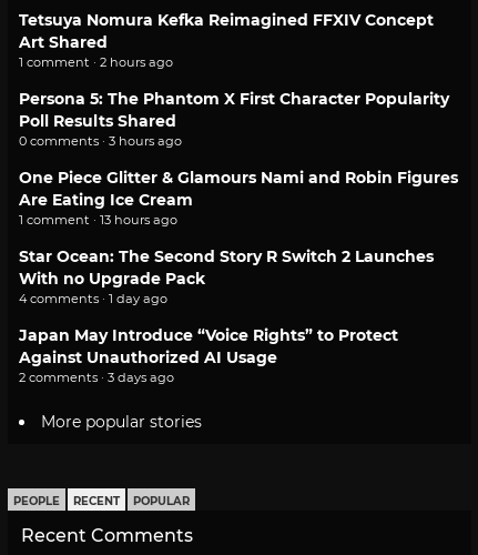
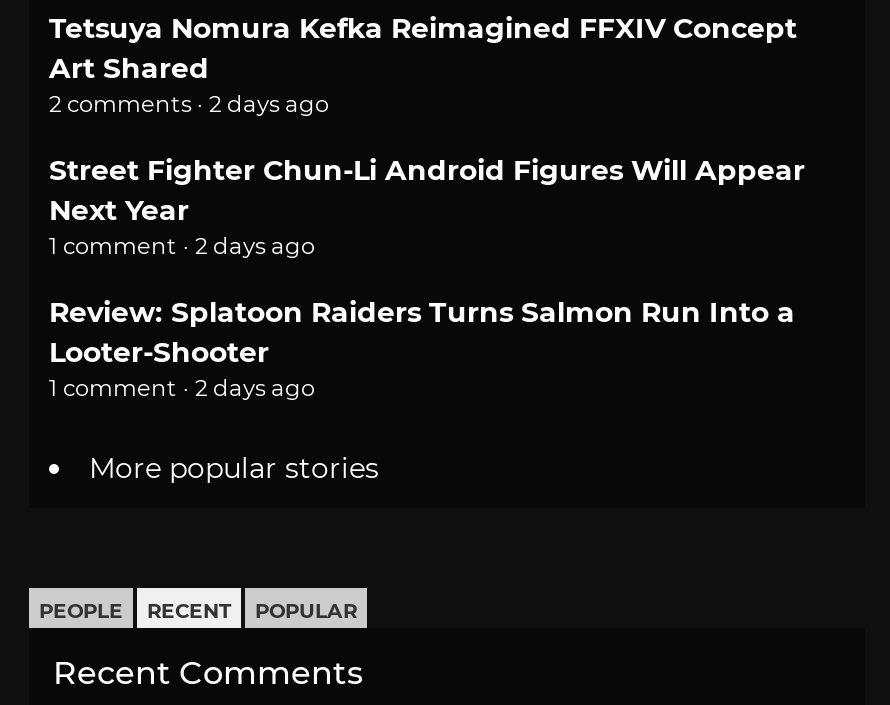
[19,54,458,385] 1 comment · 2 hours ago | Persona 5: The Phantom X First Character Popularity | Poll Results Shared | 0 comments · 3 hours ago | One Piece Glitter & Glamours Nami and Robin Figures | Are Eating Ice Cream | 1 comment · 13 hours ago | Star Ocean: The Second Story R Switch 2 Launches | With no Upgrade Pack | 4 comments · 1 day ago | Japan May Introduce “Voice Rights” to Protect | Against Unauthorized AI Usage | 2 comments · 3 days ago -> [49,90,805,402] 2 comments · 2 days ago | Street Fighter Chun-Li Android Figures Will Appear | Next Year | 1 comment · 2 days ago | Review: Splatoon Raiders Turns Salmon Run Into a | Looter-Shooter | 1 comment · 2 days ago

